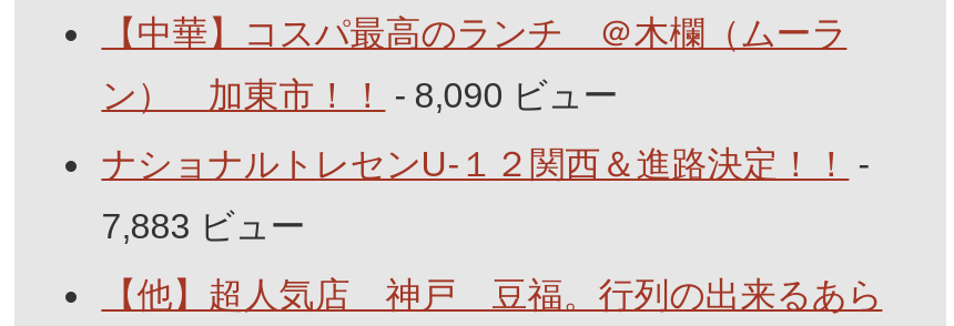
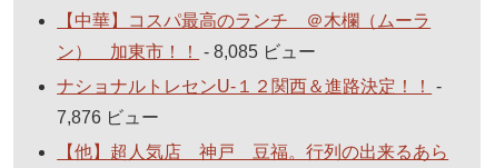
[101,75,618,113] ン） 加東市！！- 8,090 ビュー -> [57,42,316,61] ン） 加東市！！- 8,085 ビュー
[101,207,306,244] 7,883 ビュー -> [57,108,159,127] 7,876 ビュー

